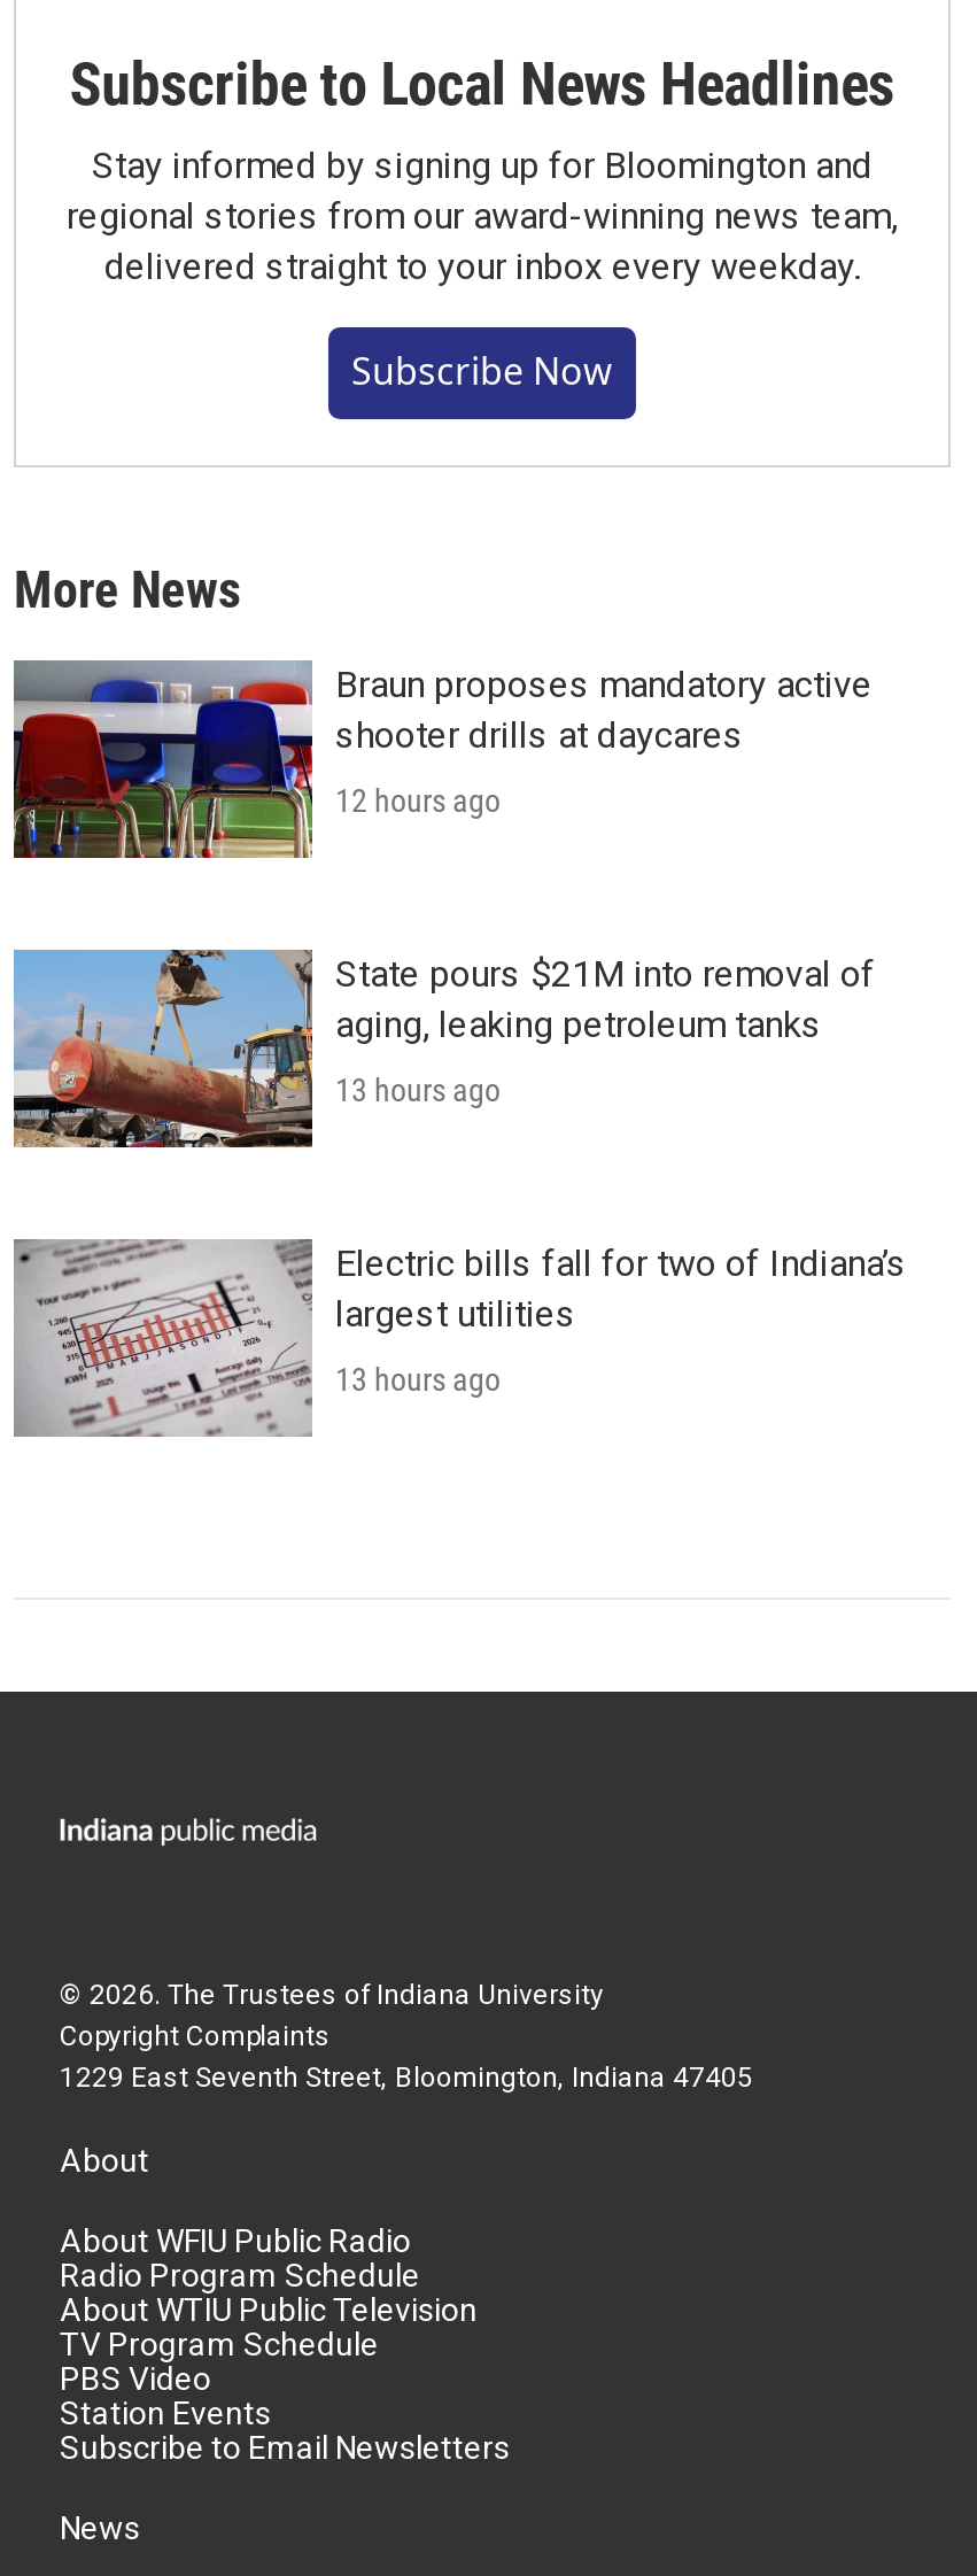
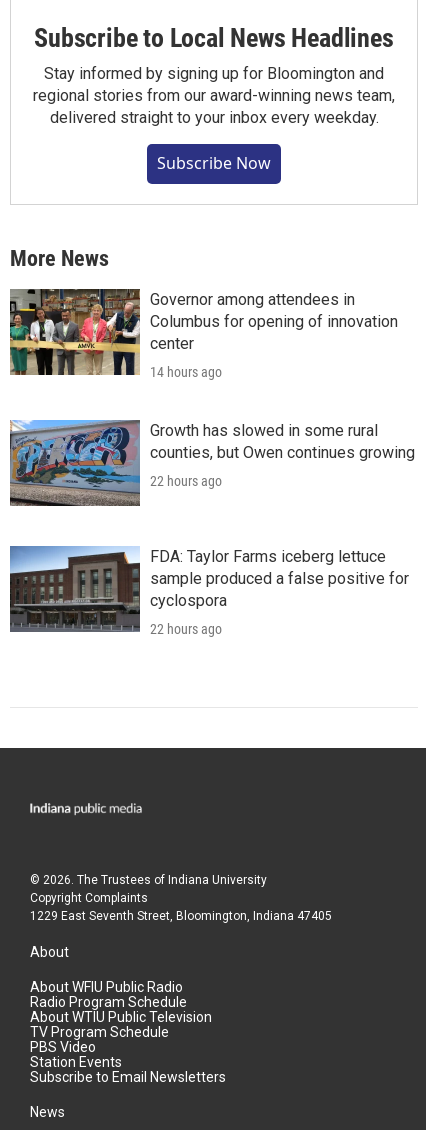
[11,660,873,860] [image] | Braun proposes mandatory active | shooter drills at daycares -> [9,288,398,376] [image] | Governor among attendees in | Columbus for opening of innovation | center
[335,782,501,818] 12 hours ago -> [150,364,222,380] 14 hours ago
[11,947,875,1150] [image] | State pours $21M into removal of | aging, leaking petroleum tanks -> [9,419,415,507] [image] | Growth has slowed in some rural | counties, but Owen continues growing
[335,1071,501,1108] 13 hours ago -> [150,473,222,489] 22 hours ago
[14,1237,907,1439] [image] | Electric bills fall for two of Indiana’s | largest utilities -> [10,545,409,633] [image] | FDA: Taylor Farms iceberg lettuce | sample produced a false positive for | cyclospora
[335,1360,501,1397] 13 hours ago -> [150,621,222,637] 22 hours ago

